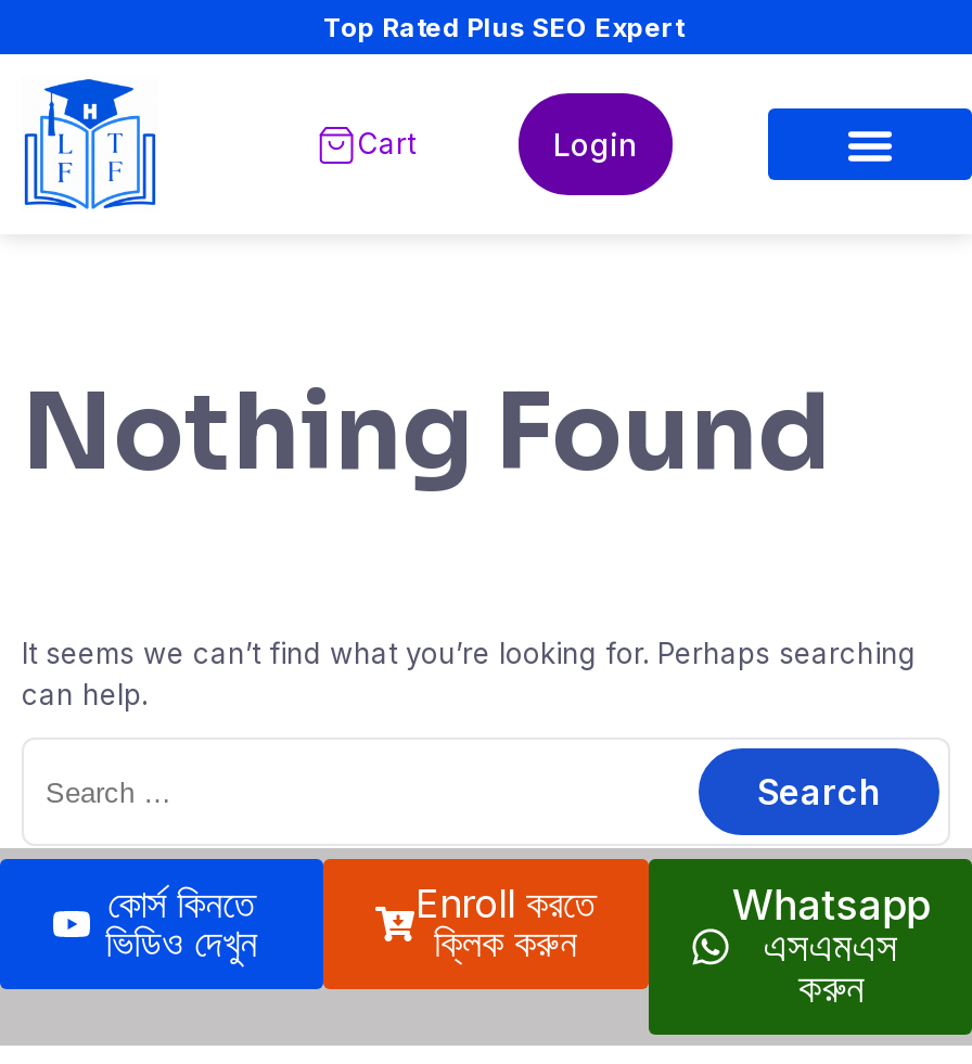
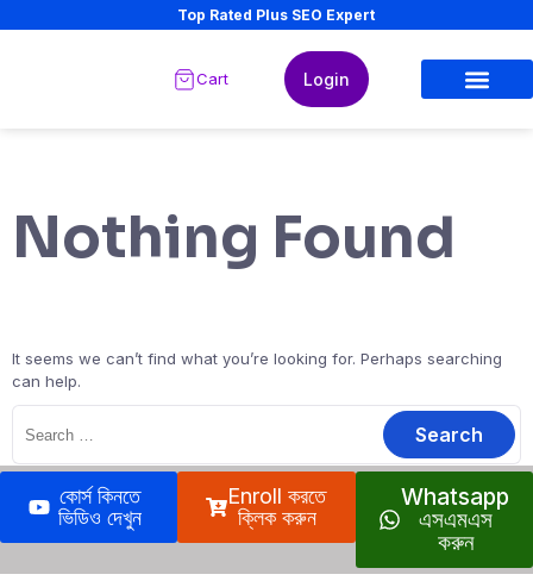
[22,76,158,210] [image] -> none

